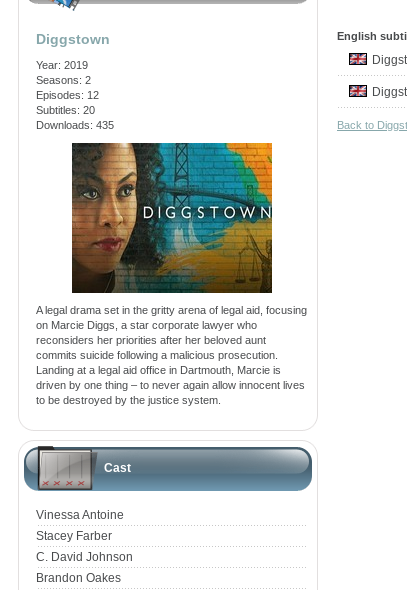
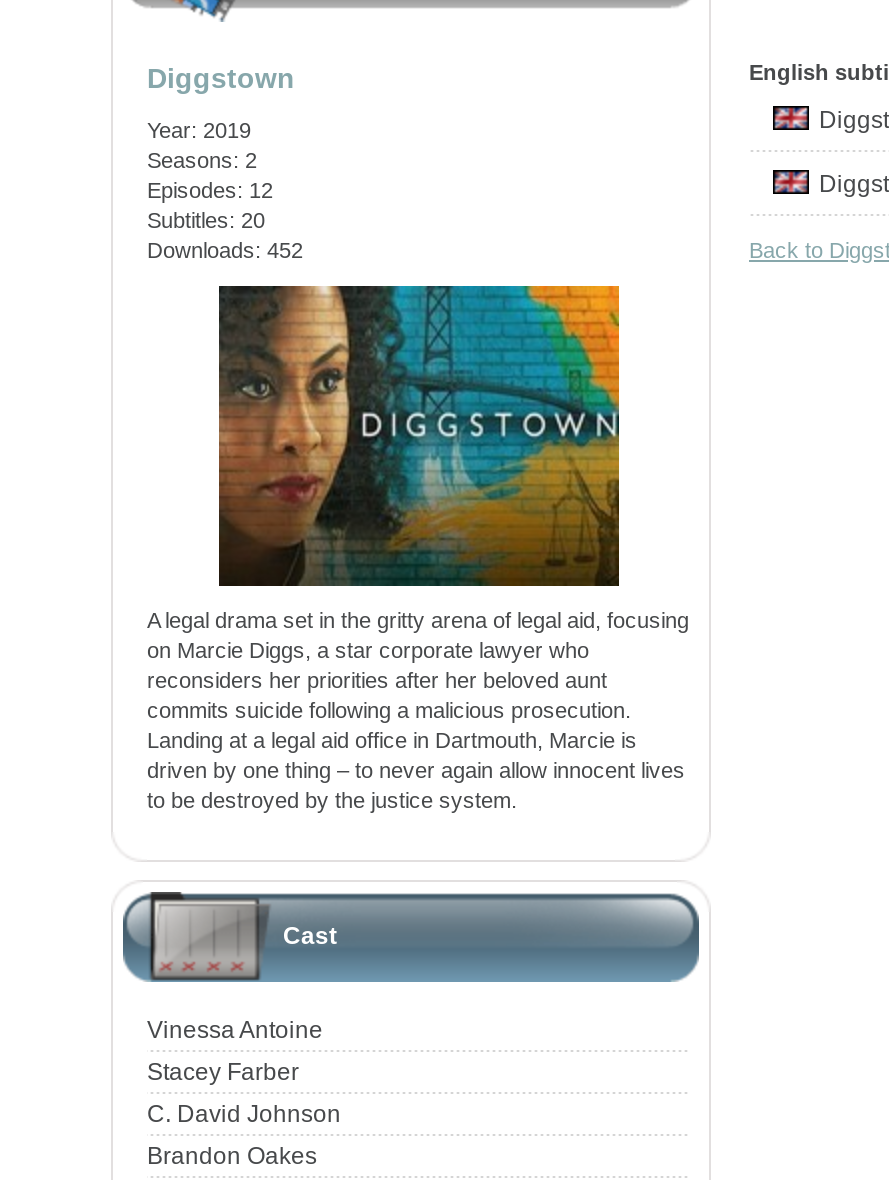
[36,119,114,131] Downloads: 435 -> [147,238,303,262] Downloads: 452

